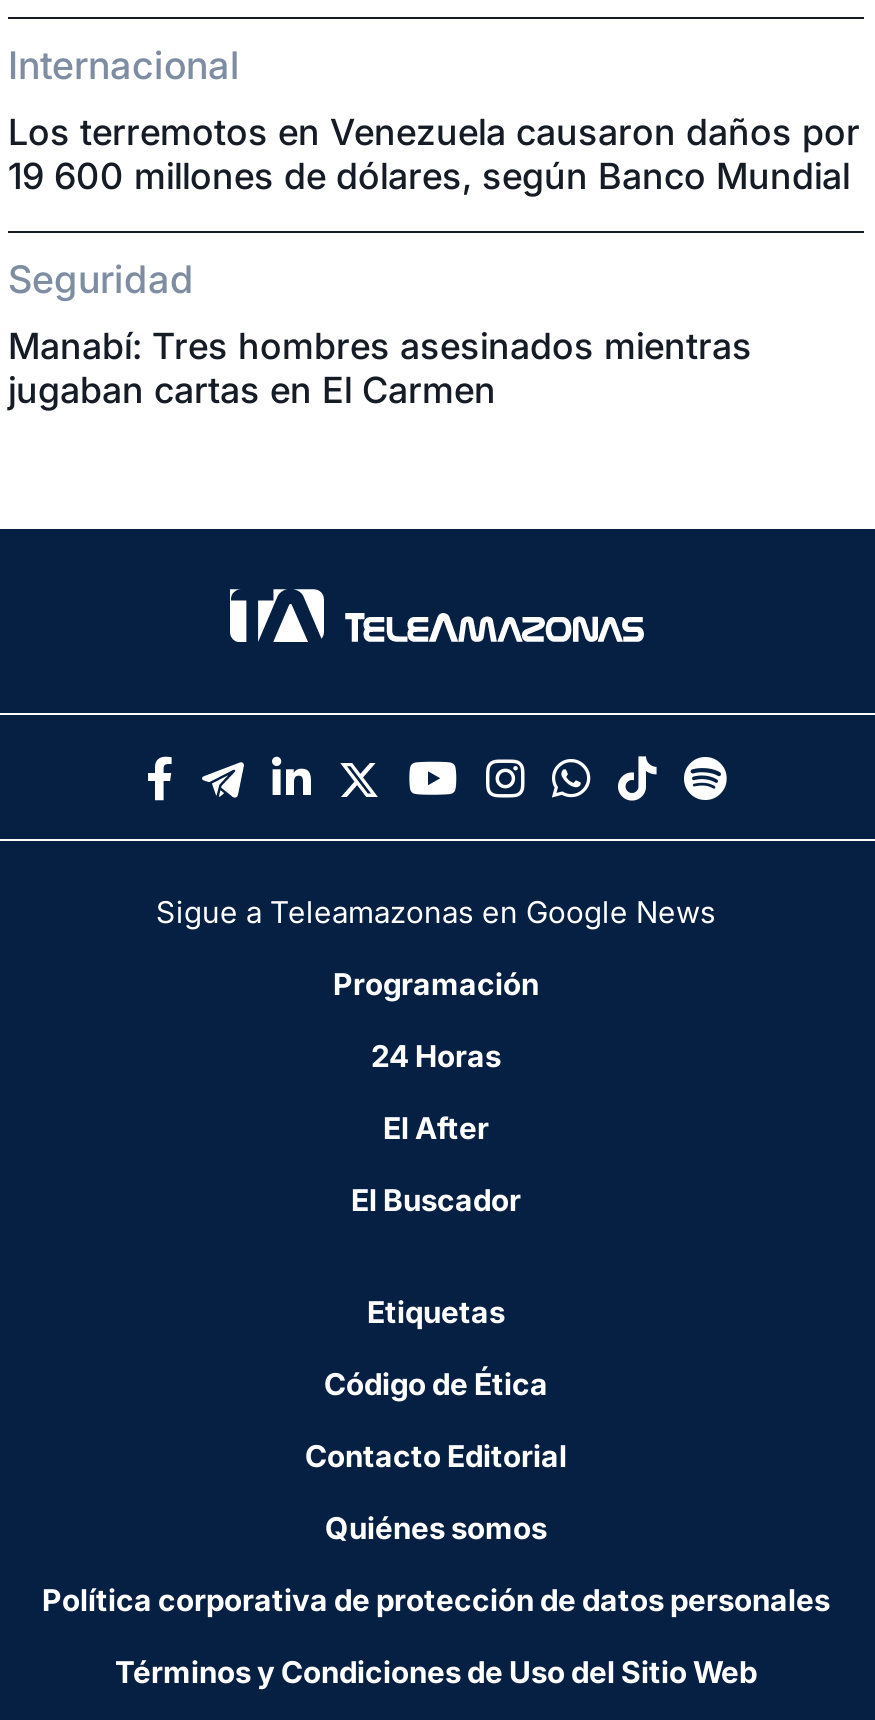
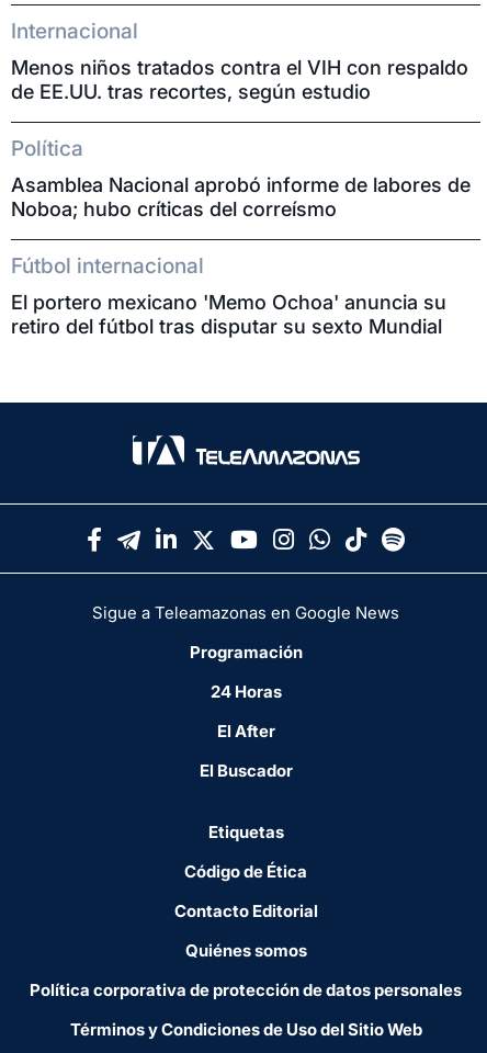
[8,111,860,411] Los terremotos en Venezuela causaron daños por | 19 600 millones de dólares, según Banco Mundial | Seguridad | Manabí: Tres hombres asesinados mientras | jugaban cartas en El Carmen -> [11,56,471,338] Menos niños tratados contra el VIH con respaldo | de EE.UU. tras recortes, según estudio | Política | Asamblea Nacional aprobó informe de labores de | Noboa; hubo críticas del correísmo | Fútbol internacional | El portero mexicano 'Memo Ochoa' anuncia su | retiro del fútbol tras disputar su sexto Mundial

